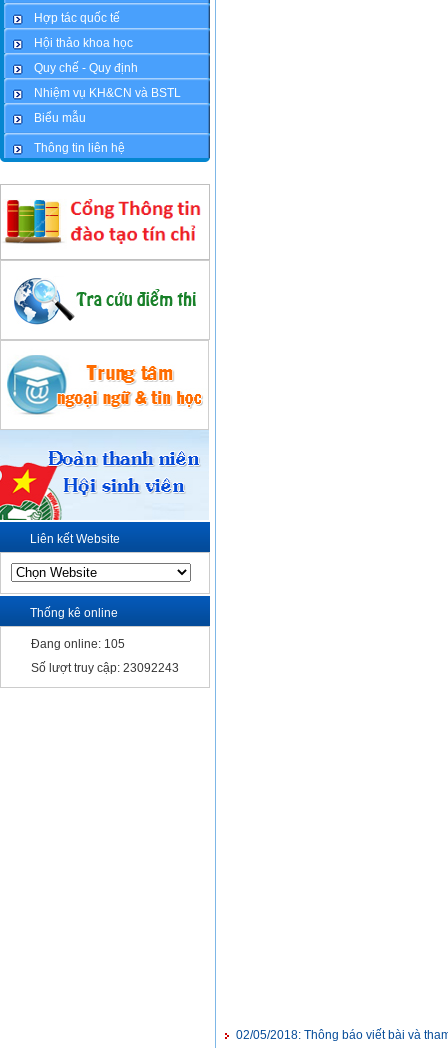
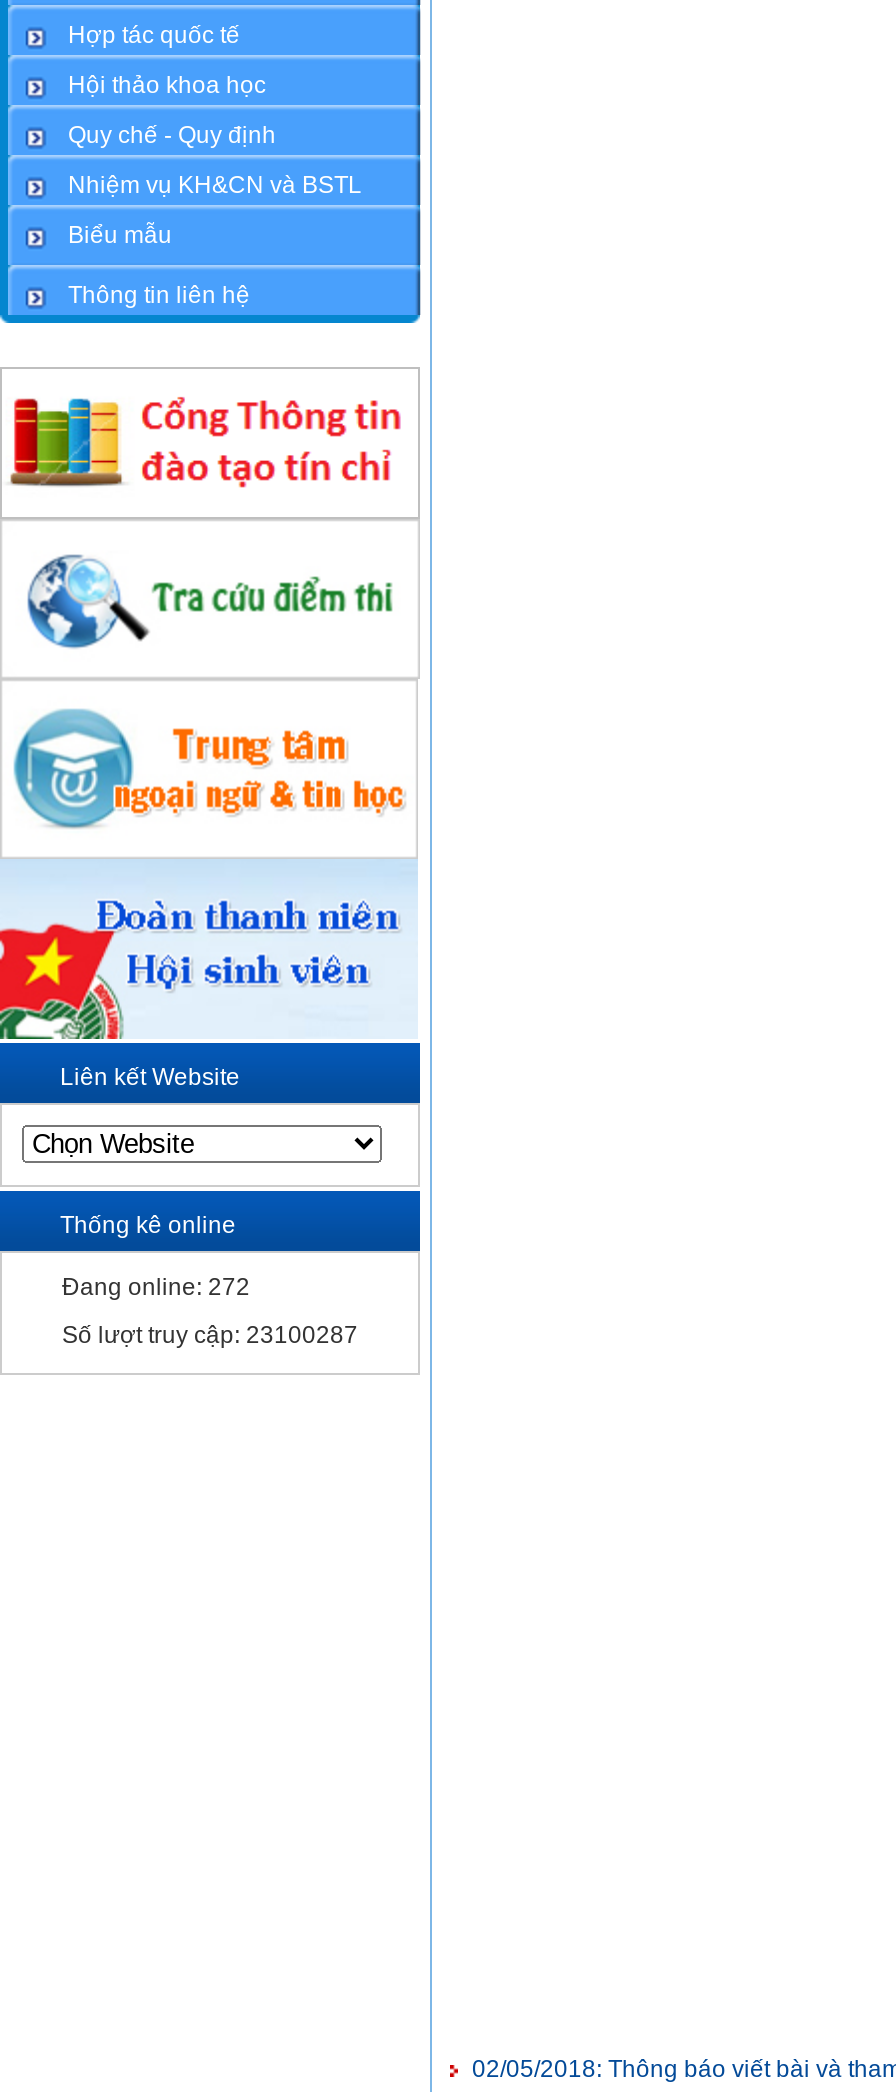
[31,637,125,651] Đang online: 105 -> [62,1272,250,1300] Đang online: 272
[31,661,179,675] Số lượt truy cập: 23092243 -> [62,1320,358,1348] Số lượt truy cập: 23100287

